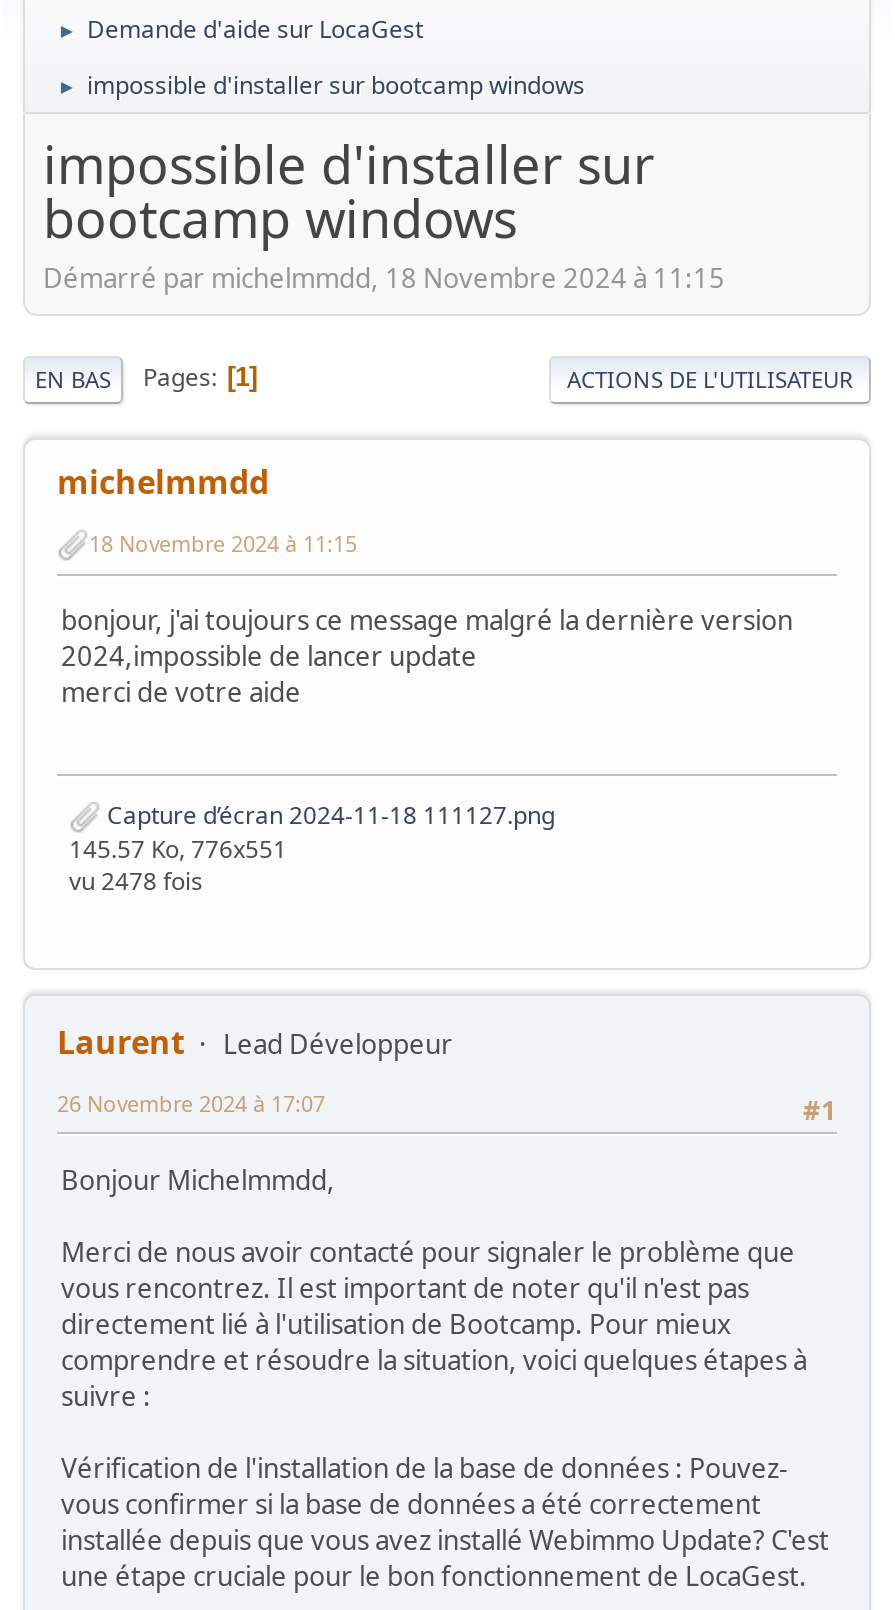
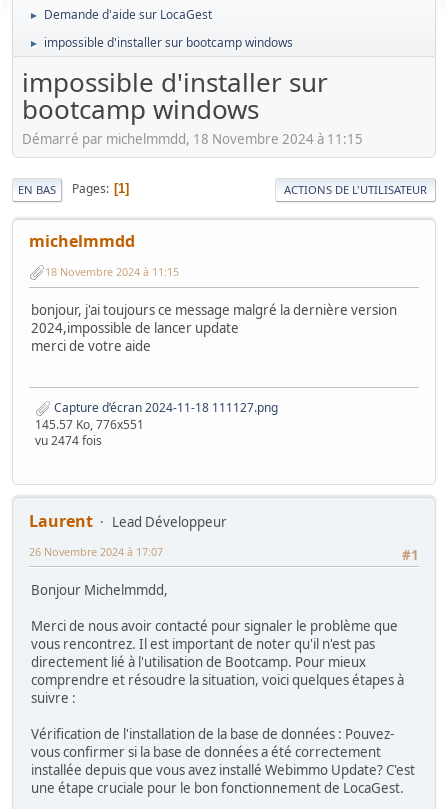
[69,864,203,898] vu 2478 fois -> [35,432,102,449] vu 2474 fois

